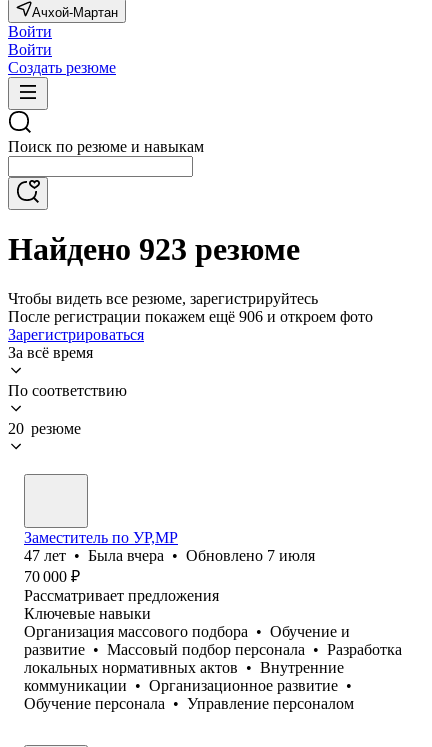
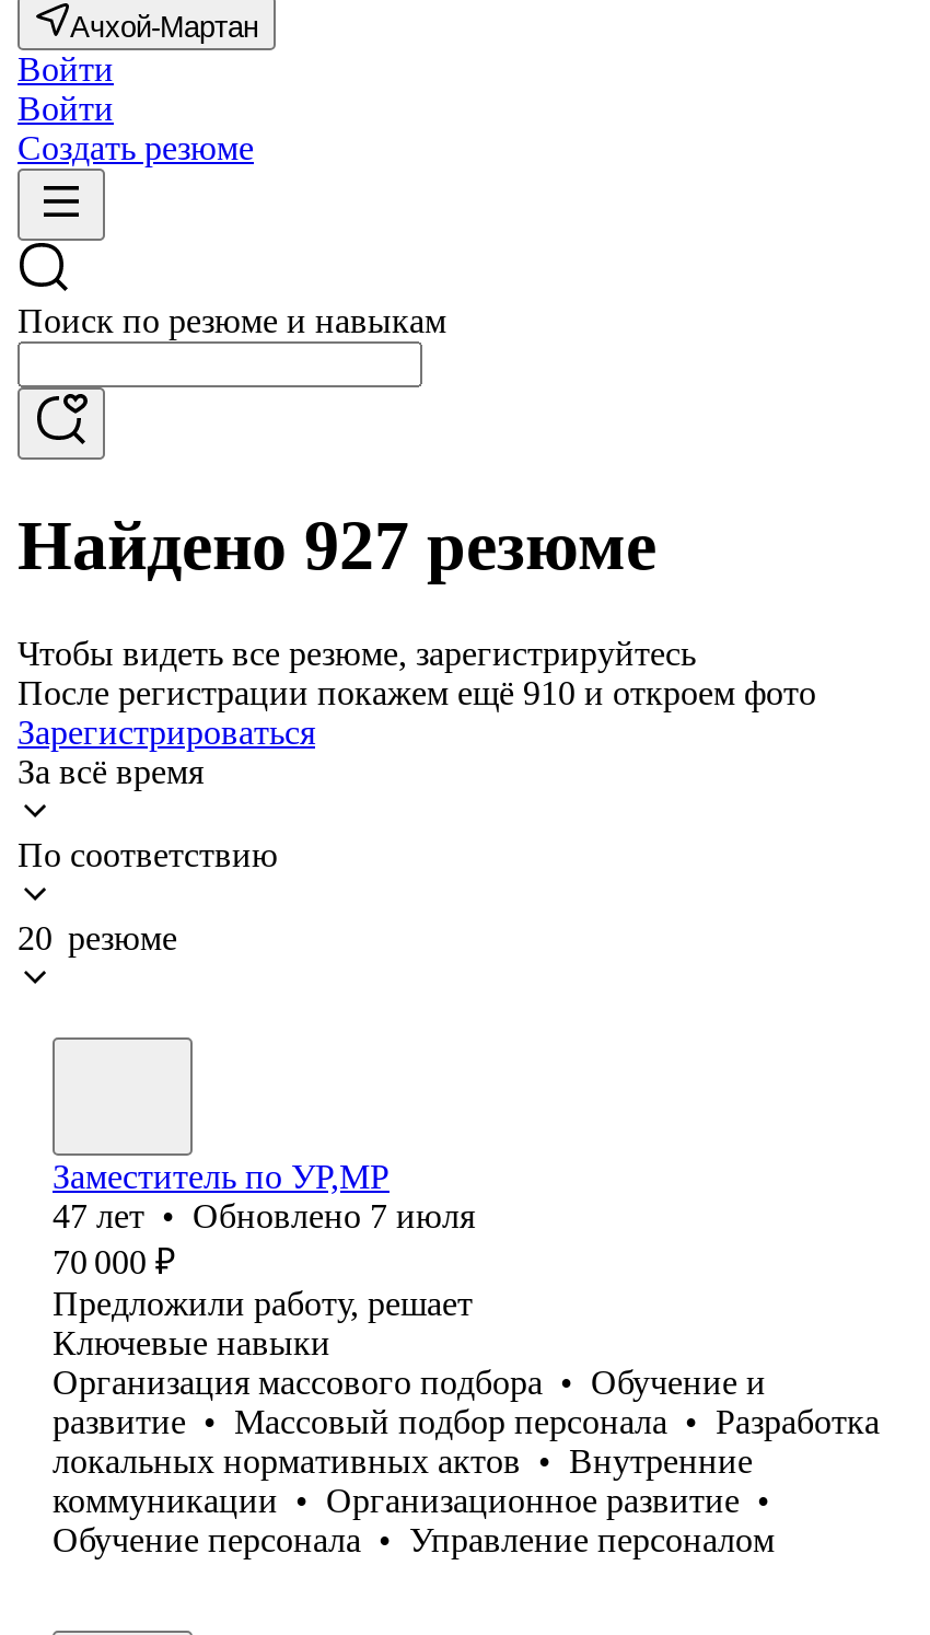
[8,231,300,267] Найдено 923 резюме -> [18,506,656,585] Найдено 927 резюме
[8,308,373,325] После регистрации покажем ещё 906 и откроем фото -> [18,674,816,711] После регистрации покажем ещё 910 и откроем фото
[24,547,315,564] 47 лет • Была вчера • Обновлено 7 июля -> [53,1197,475,1234] 47 лет • Обновлено 7 июля
[24,587,219,604] Рассматривает предложения -> [53,1285,473,1322] Предложили работу, решает

